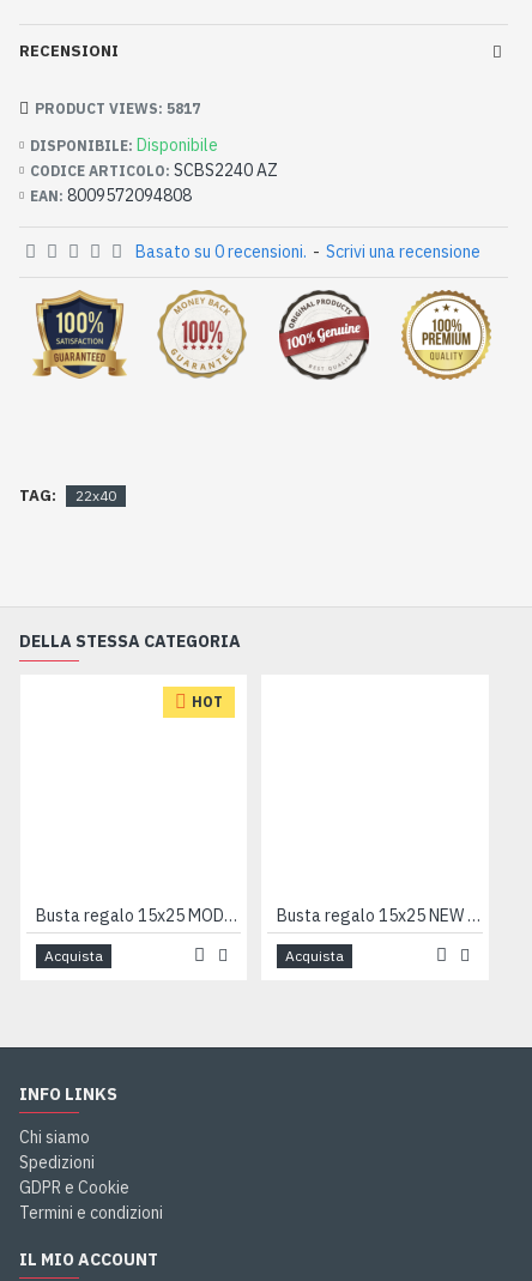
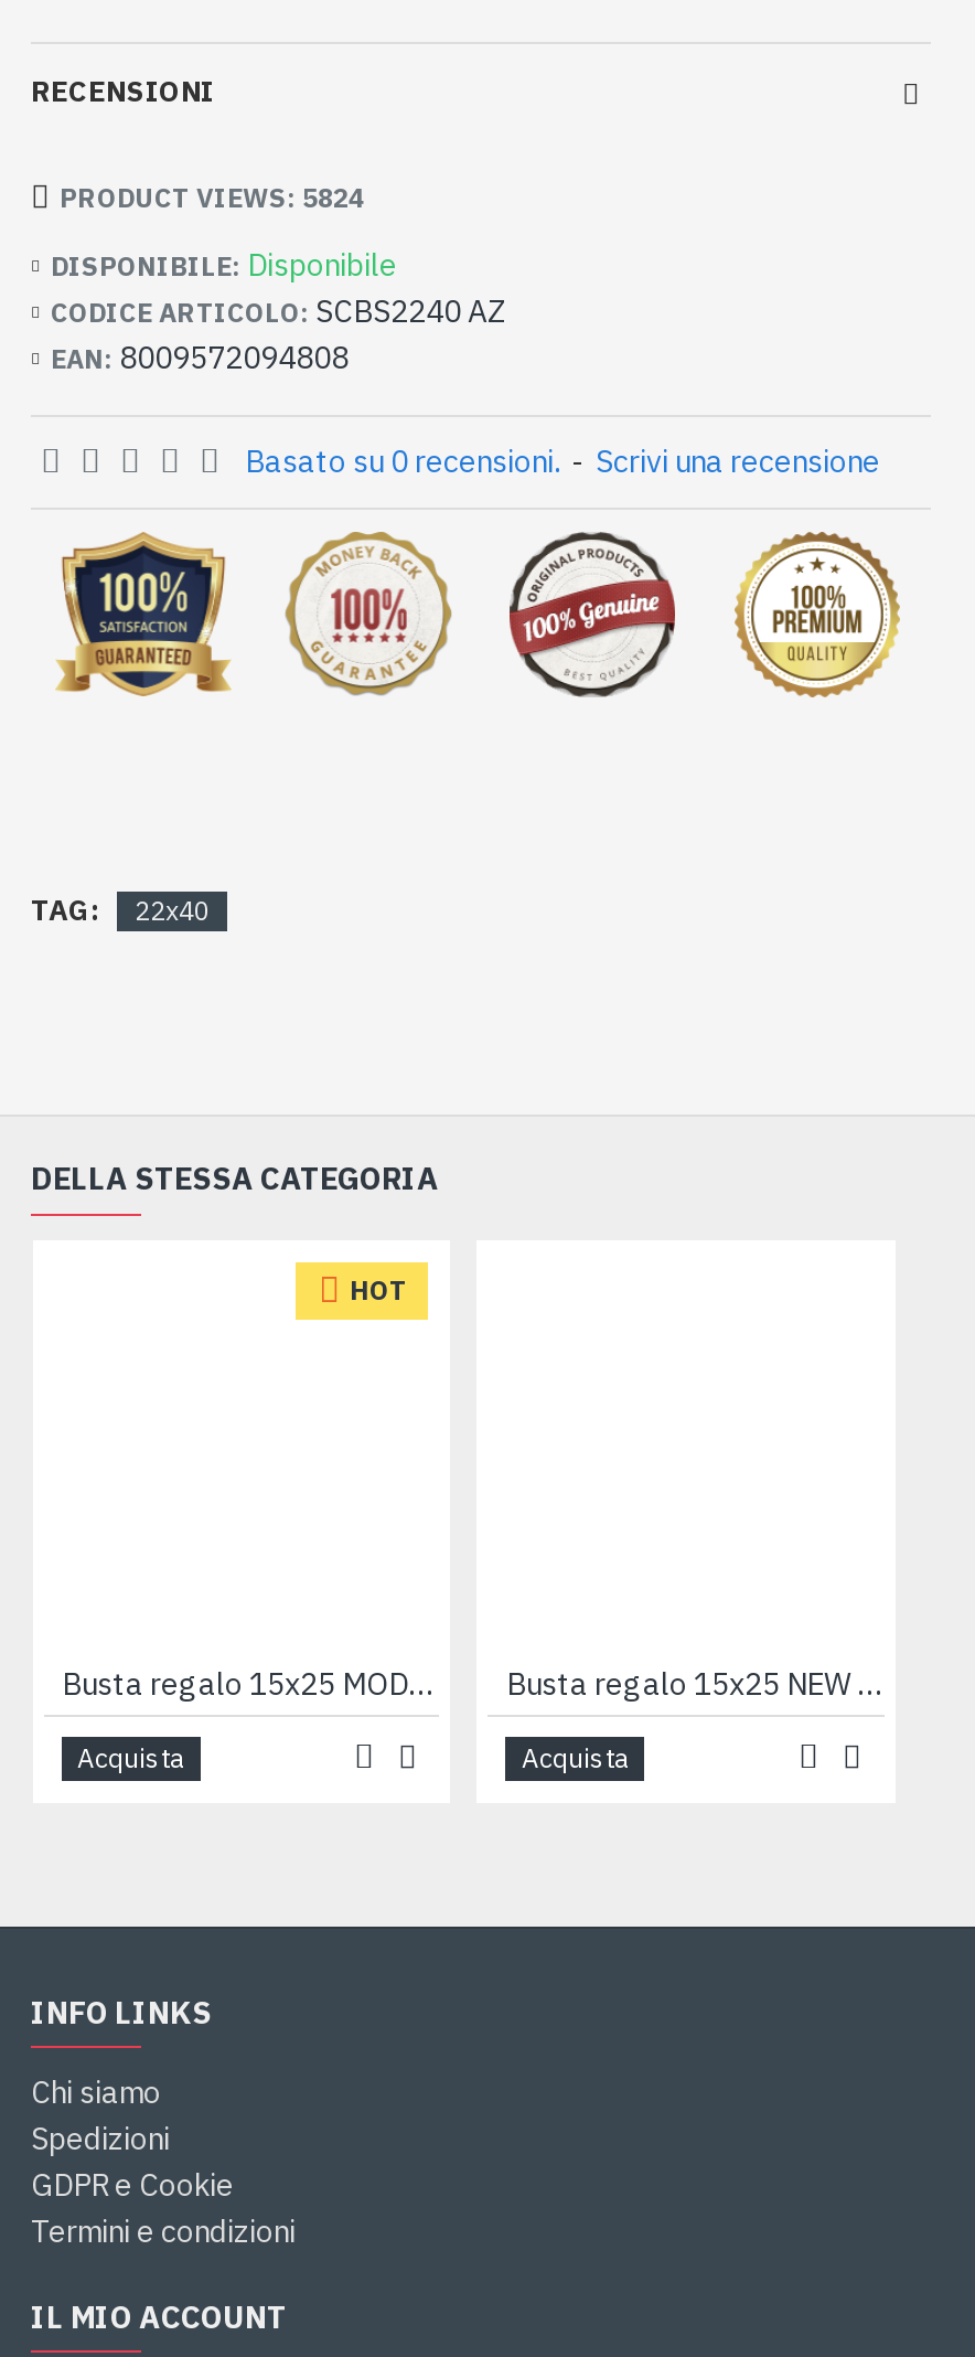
[35,99,200,117] PRODUCT VIEWS: 5817 -> [60,180,364,213] PRODUCT VIEWS: 5824

